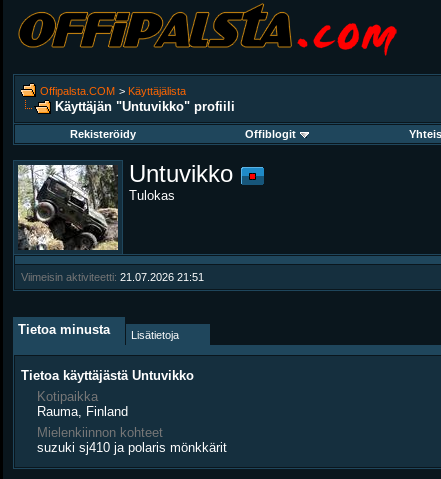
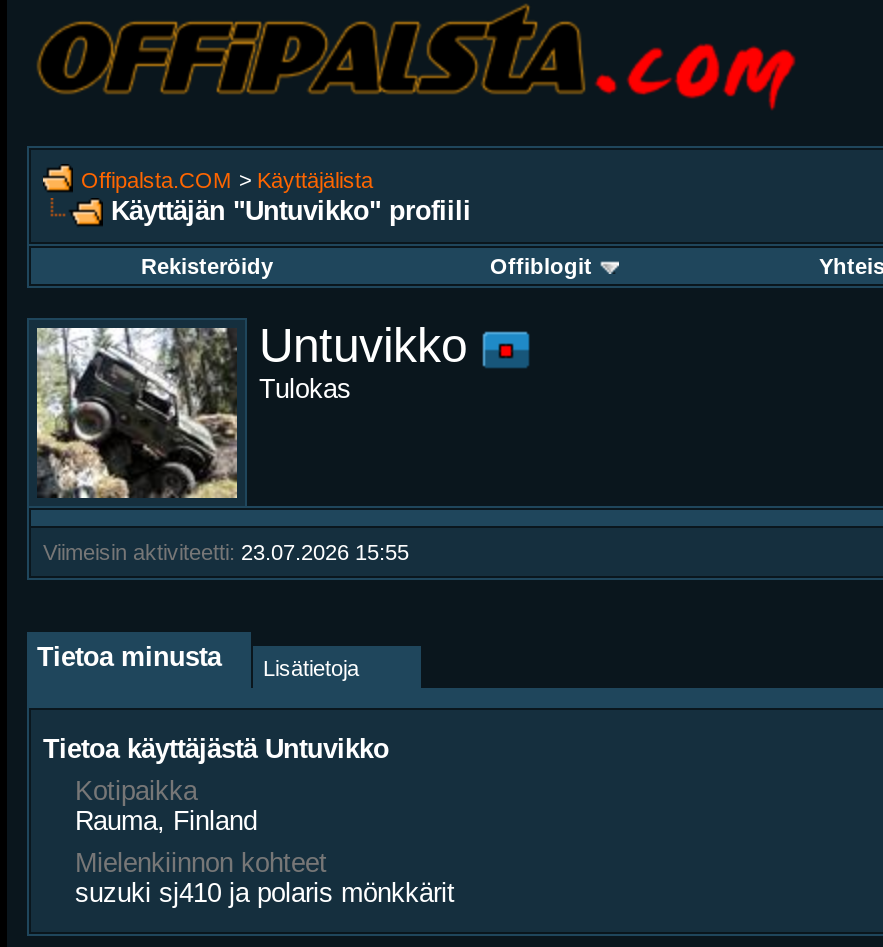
[21,271,204,283] Viimeisin aktiviteetti: 21.07.2026 21:51 -> [43,540,409,564] Viimeisin aktiviteetti: 23.07.2026 15:55

